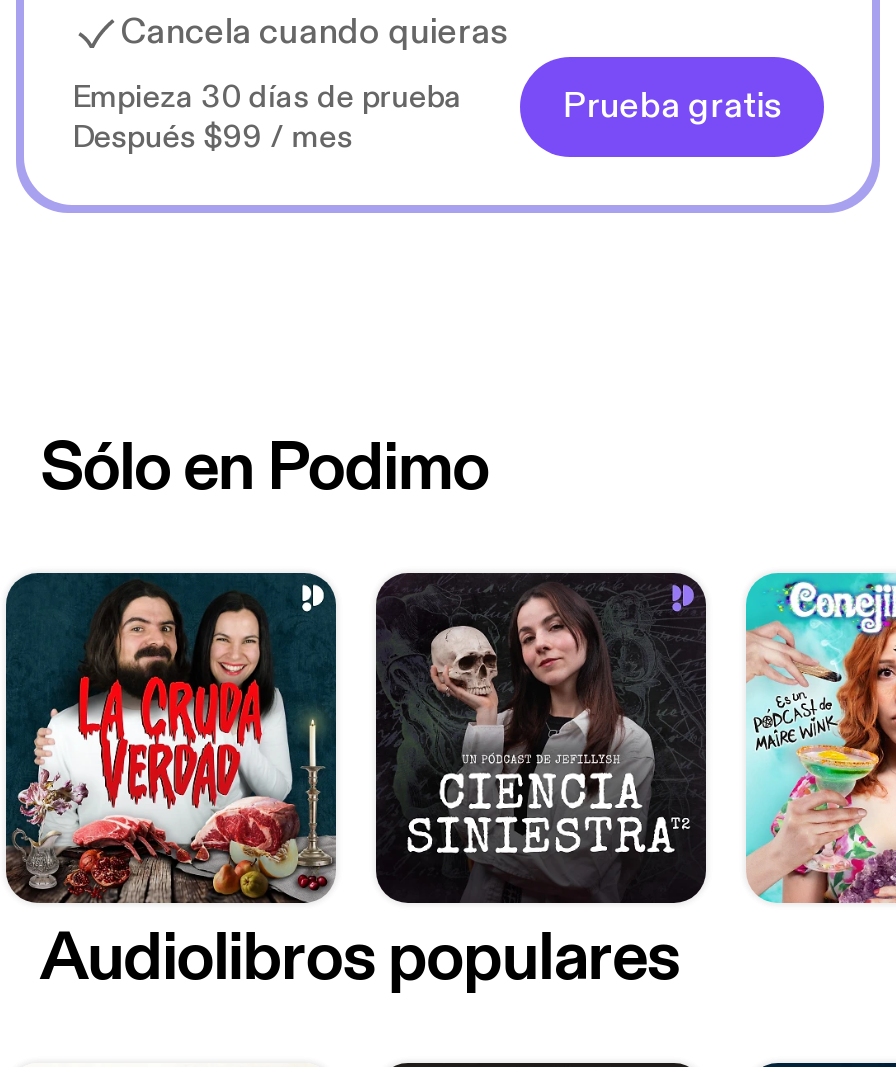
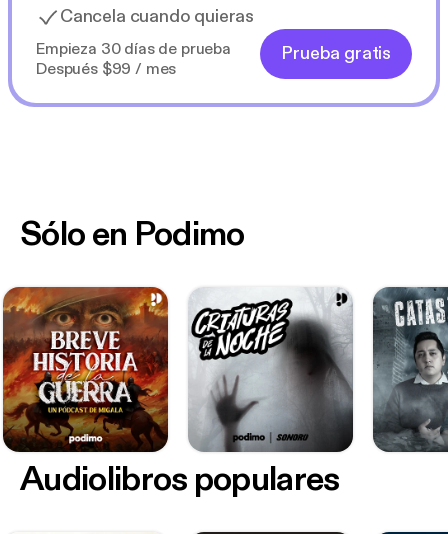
[6,571,338,905] [image] -> [3,286,169,452] [image]
[374,571,708,903] [image] -> [188,287,353,452] [image]
[744,571,890,905] [image] -> [372,286,445,453] [image]

